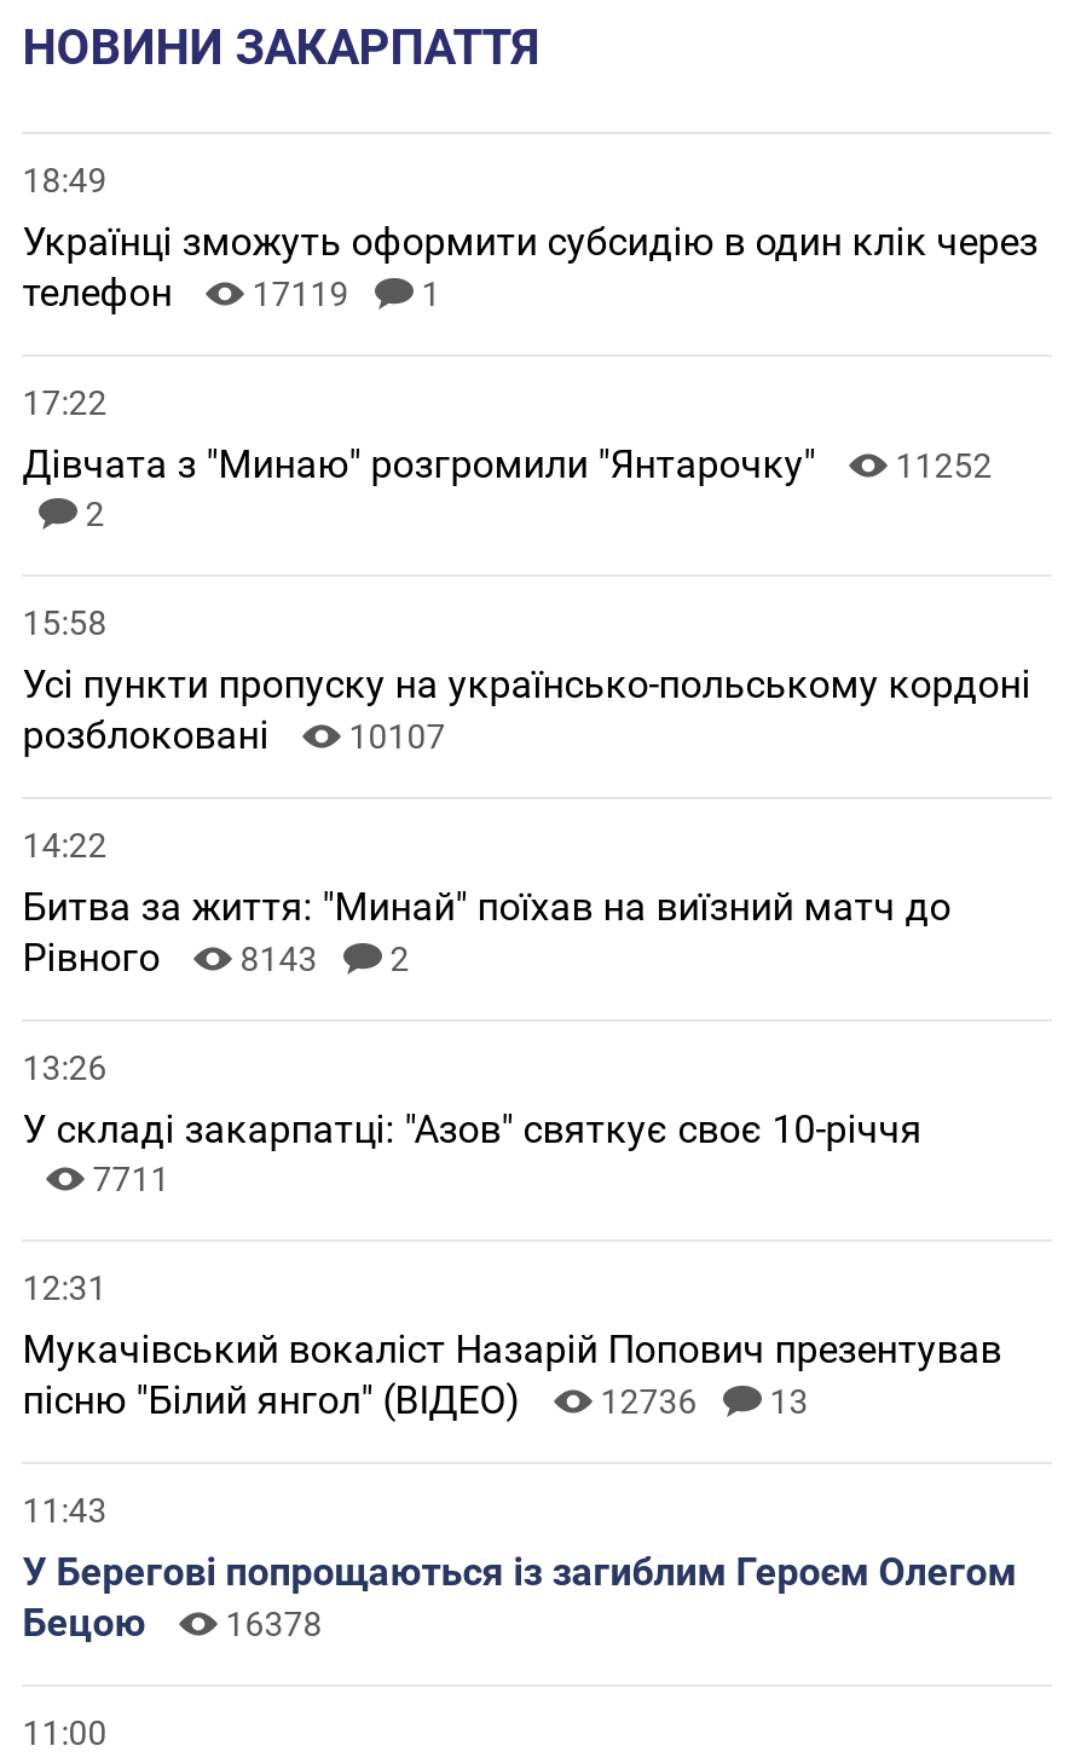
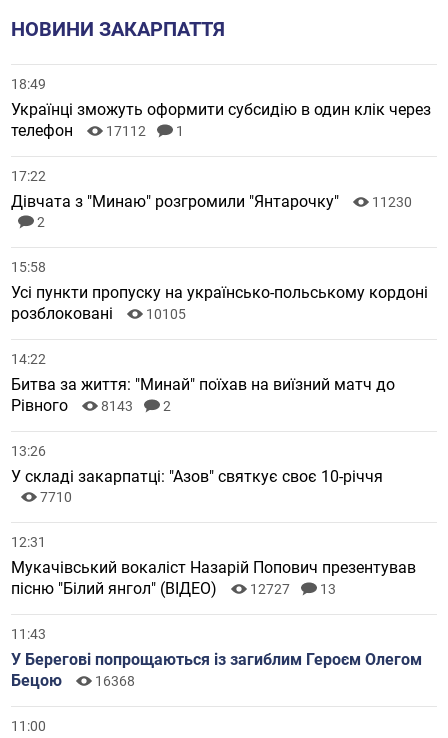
[22,270,441,316] телефон 17119 1 -> [11,121,184,140] телефон 17112 1
[22,442,992,488] Дівчата з "Минаю" розгромили "Янтарочку" 11252 -> [11,192,412,211] Дівчата з "Минаю" розгромили "Янтарочку" 11230
[22,713,445,759] розблоковані 10107 -> [11,304,186,323] розблоковані 10105
[92,1160,170,1199] 7711 -> [40,489,72,505] 7710
[22,1378,808,1424] пісню "Білий янгол" (ВІДЕО) 12736 13 -> [11,579,336,598] пісню "Білий янгол" (ВІДЕО) 12727 13
[22,1600,322,1646] Бецою 16378 -> [11,671,135,690] Бецою 16368

